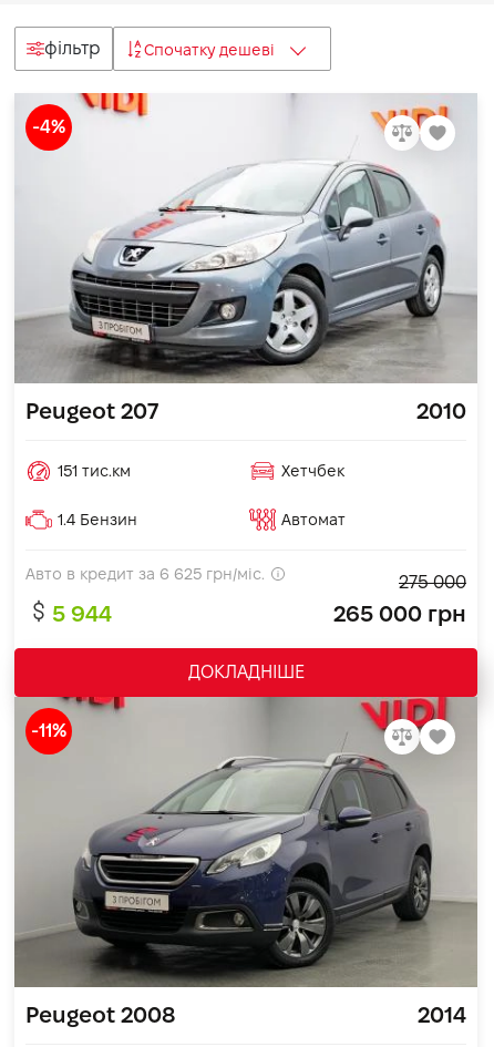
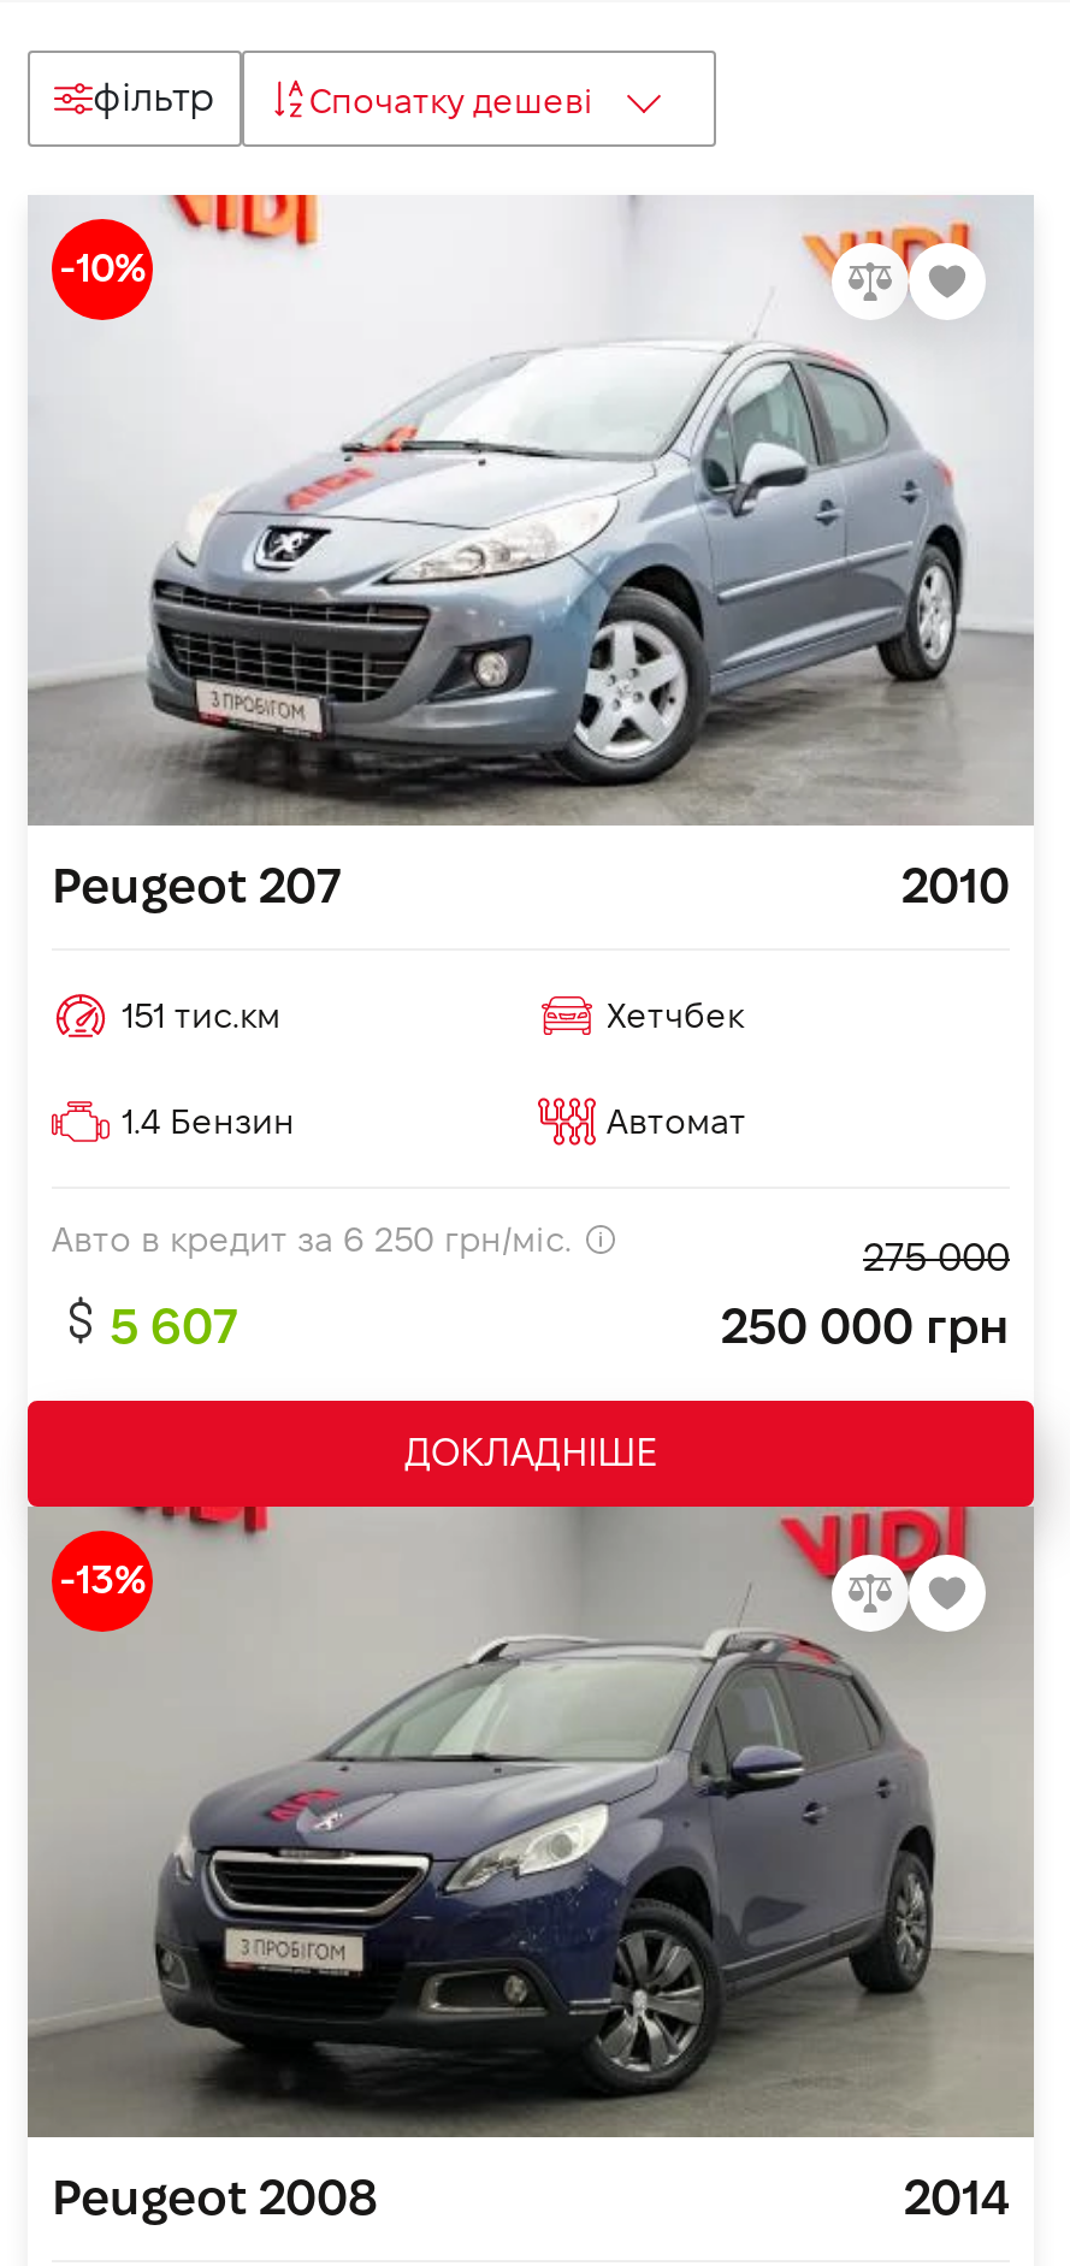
[32,117,65,136] -4% -> [59,248,146,289] -10%
[25,565,265,583] Авто в кредит за 6 625 грн/міс. -> [52,1220,572,1259] Авто в кредит за 6 250 грн/міс.
[52,602,112,626] 5 944 -> [110,1300,237,1353] 5 607
[333,602,466,626] 265 000 грн -> [721,1300,1010,1353] 250 000 грн
[31,721,66,740] -11% -> [59,1560,146,1601] -13%

